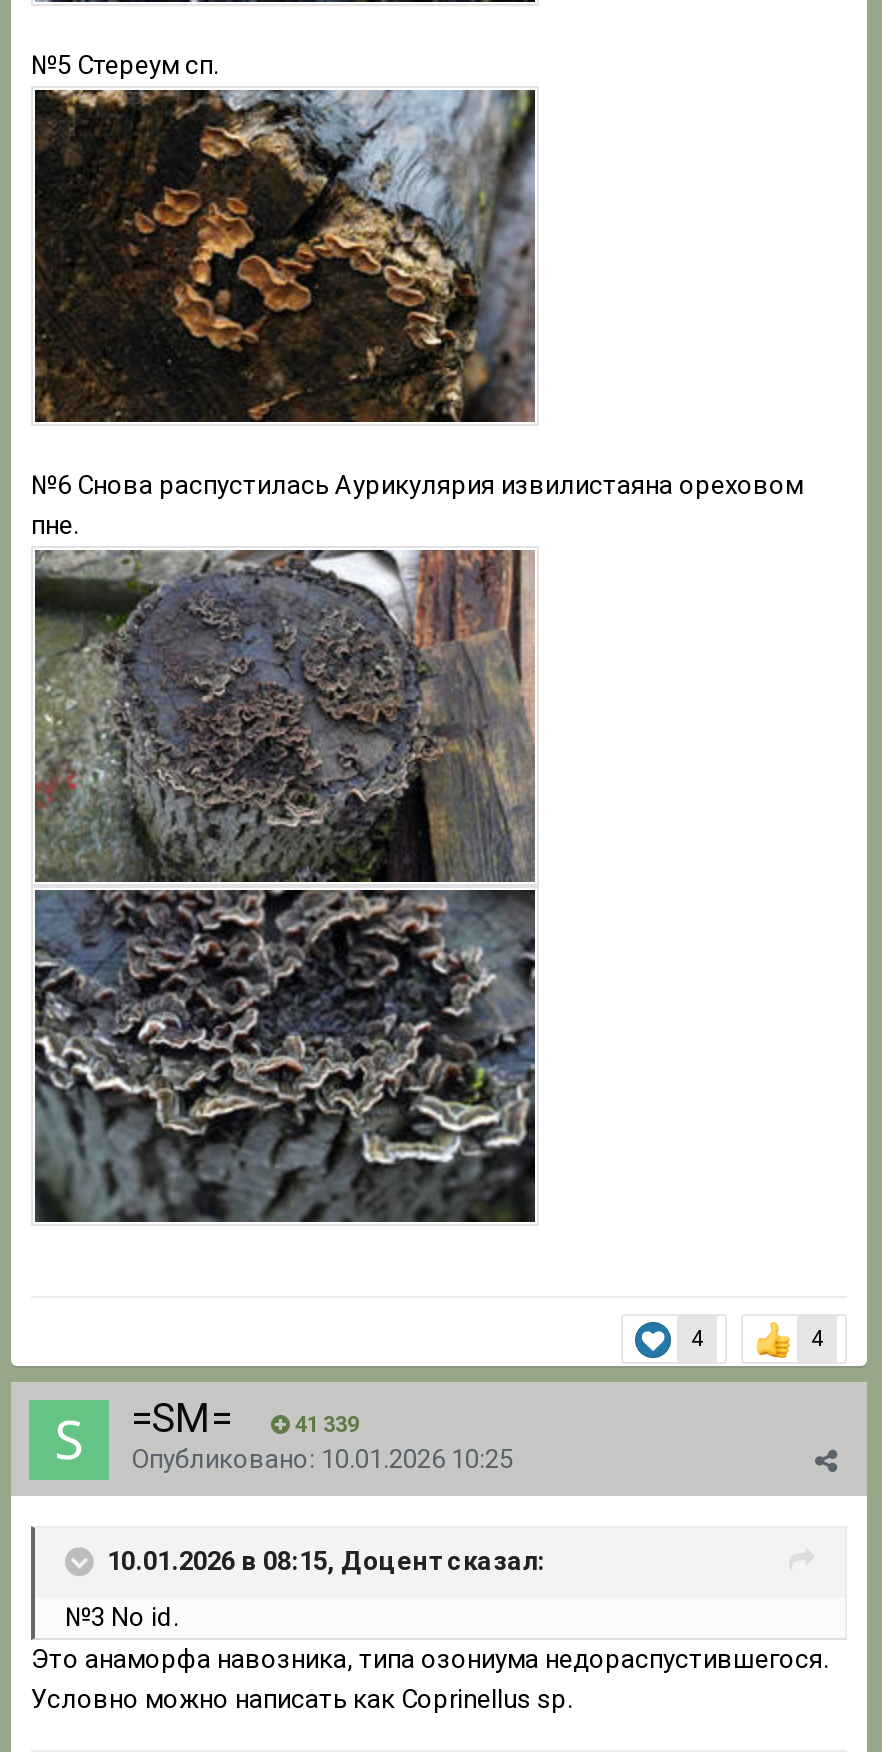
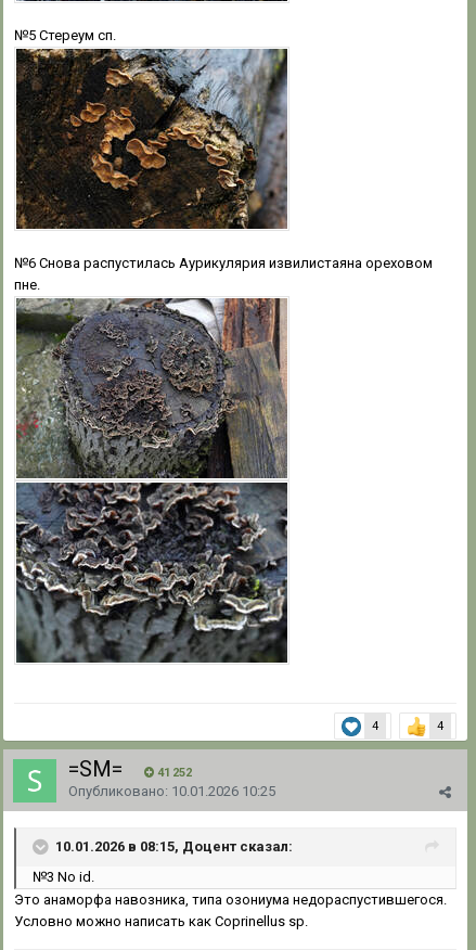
[289,1413,359,1439] 41 339 -> [154,766,192,780] 41 252

